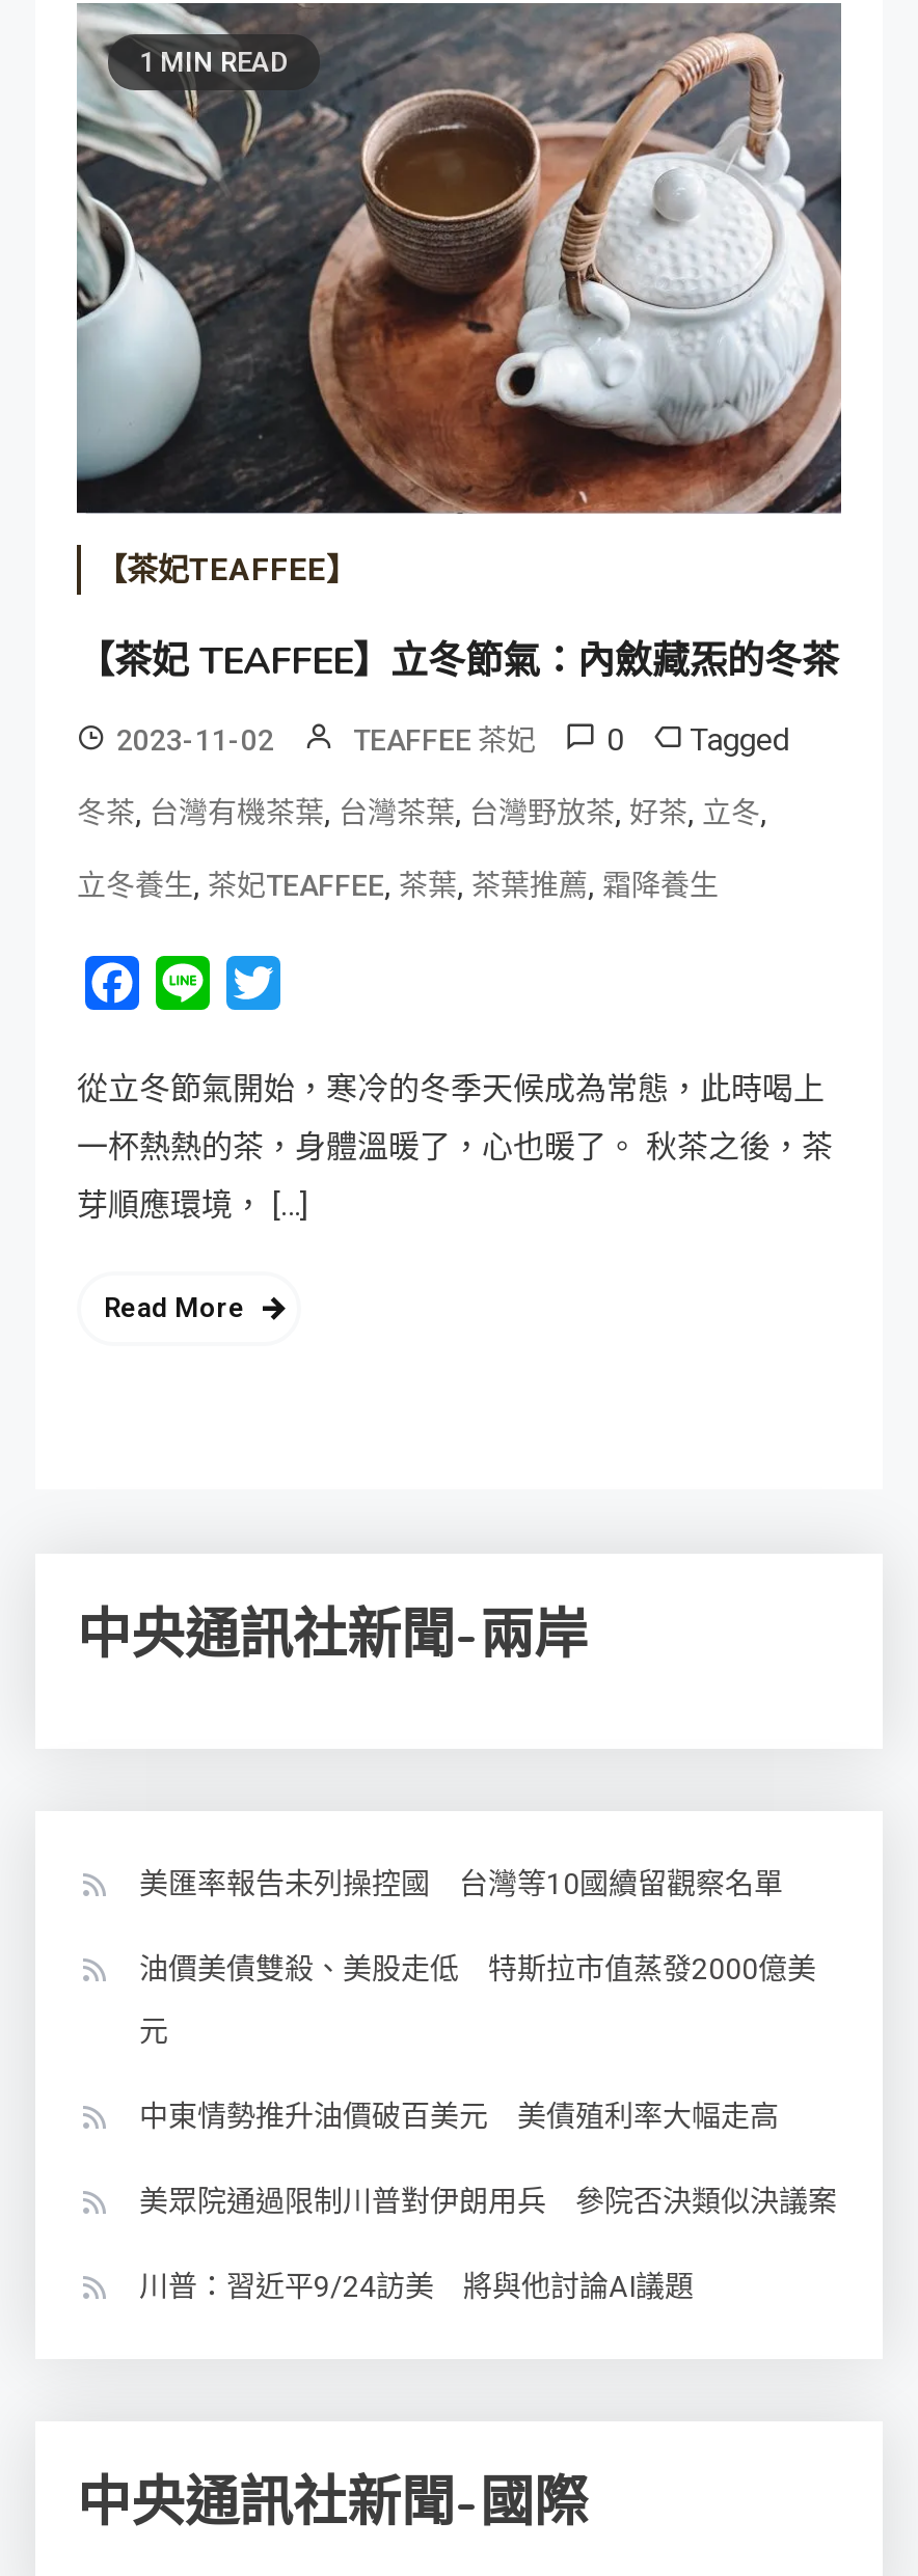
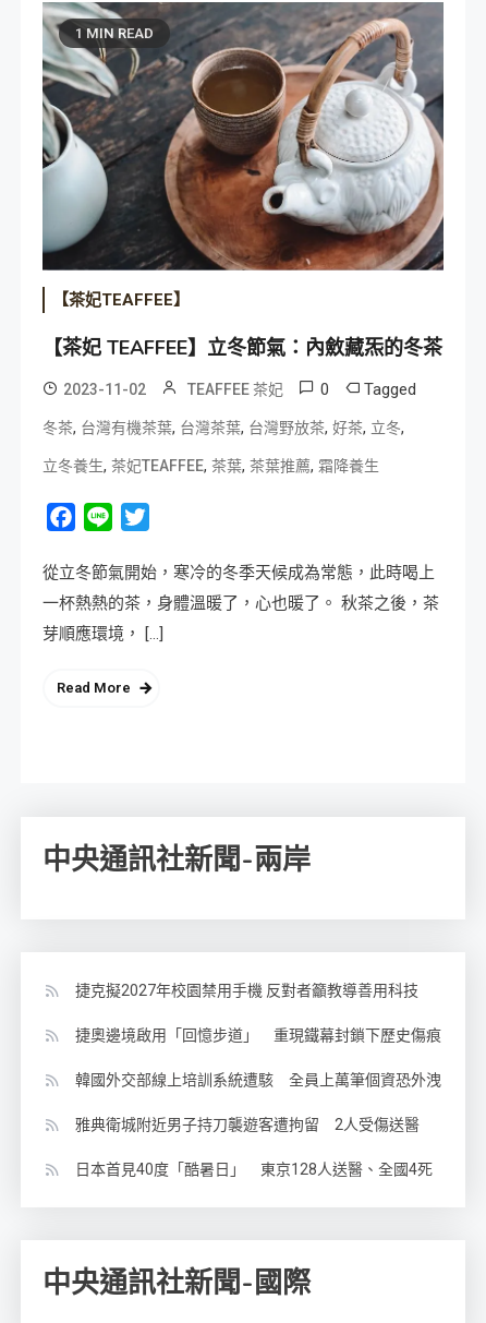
[139,1868,837,2304] 美匯率報告未列操控國 台灣等10國續留觀察名單 | 油價美債雙殺、美股走低 特斯拉市值蒸發2000億美 | 元 | 中東情勢推升油價破百美元 美債殖利率大幅走高 | 美眾院通過限制川普對伊朗用兵 參院否決類似決議案 | 川普：習近平9/24訪美 將與他討論AI議題 -> [75,982,441,1178] 捷克擬2027年校園禁用手機 反對者籲教導善用科技 | 捷奧邊境啟用「回憶步道」 重現鐵幕封鎖下歷史傷痕 | 韓國外交部線上培訓系統遭駭 全員上萬筆個資恐外洩 | 雅典衛城附近男子持刀襲遊客遭拘留 2人受傷送醫 | 日本首見40度「酷暑日」 東京128人送醫、全國4死

